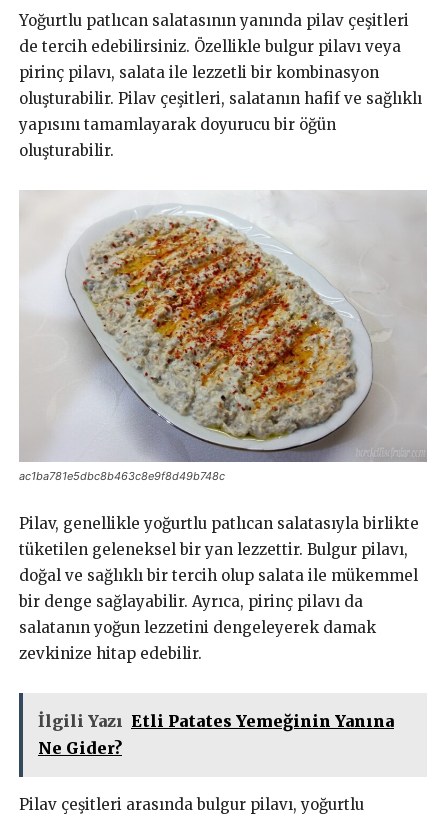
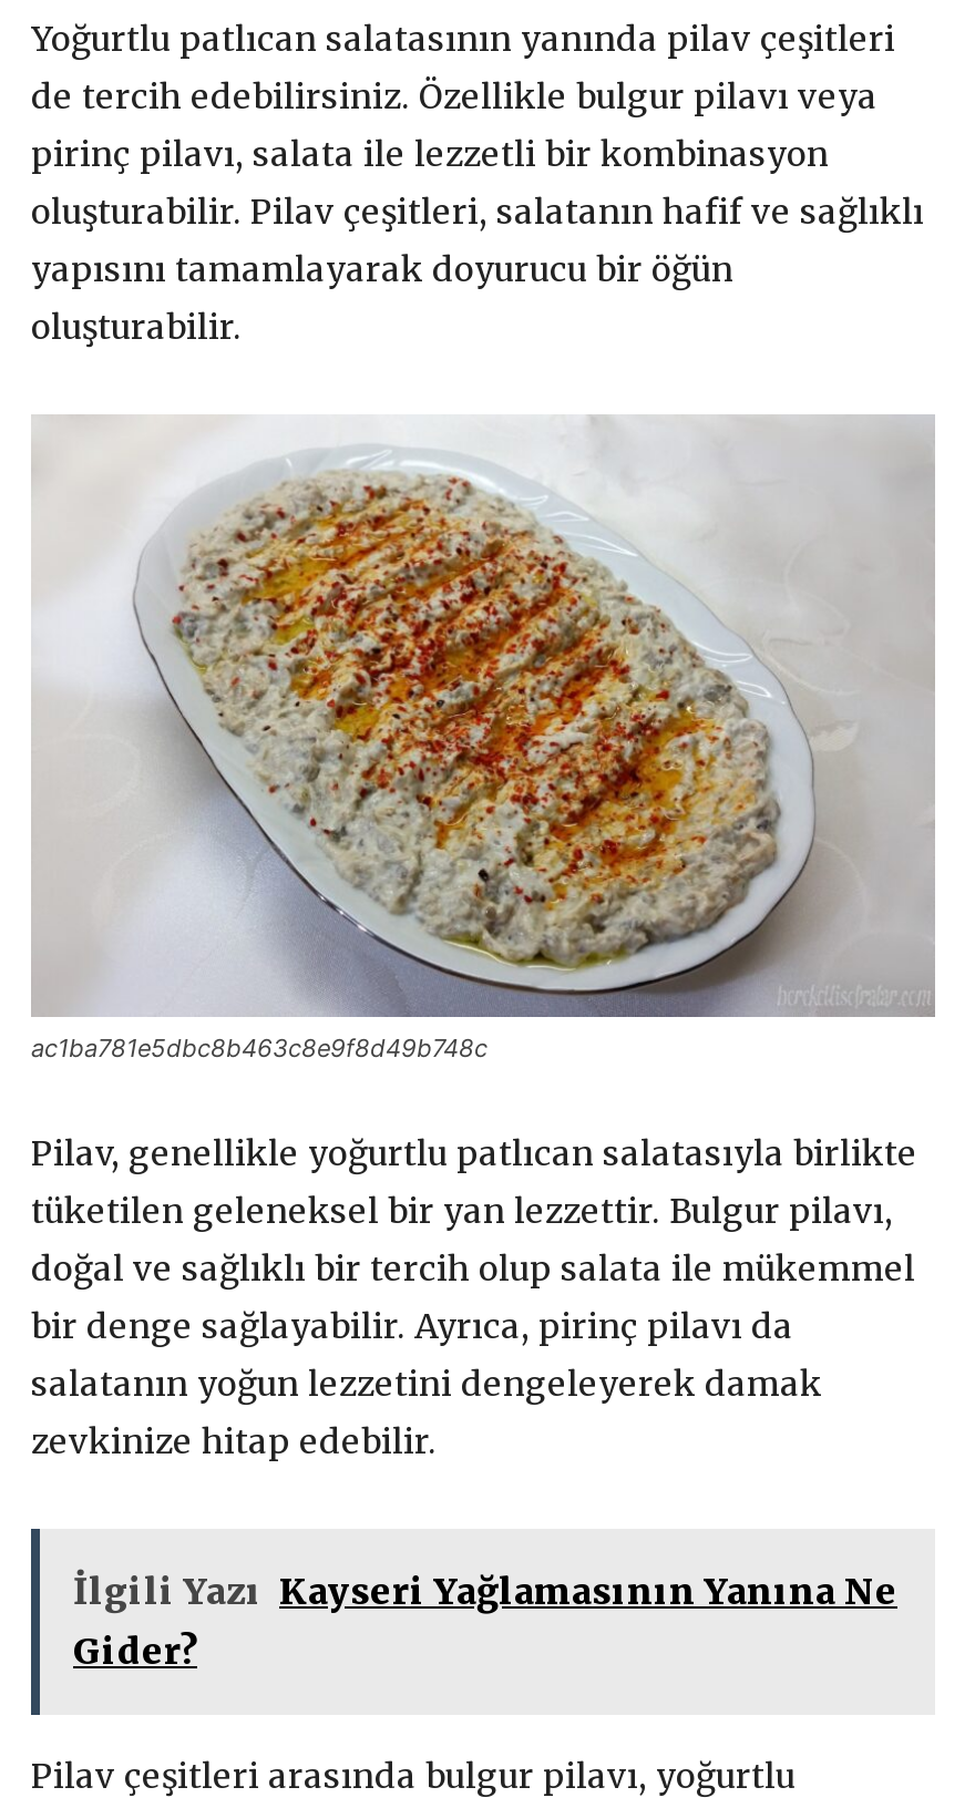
[38,711,394,758] İlgili Yazı Etli Patates Yemeğinin Yanına | Ne Gider? -> [73,1569,897,1673] İlgili Yazı Kayseri Yağlamasının Yanına Ne | Gider?

